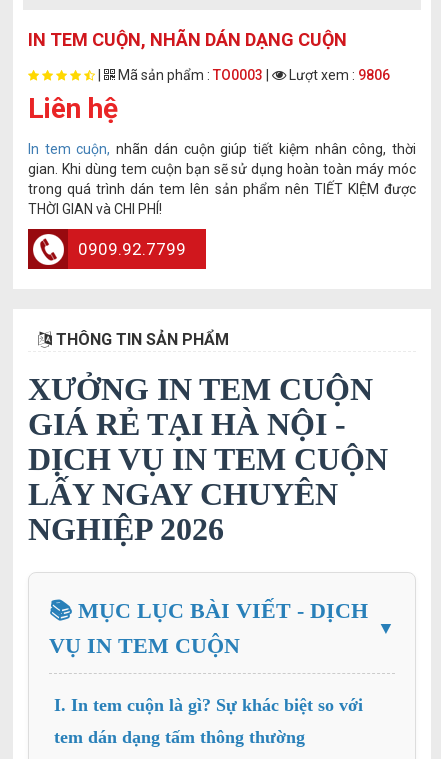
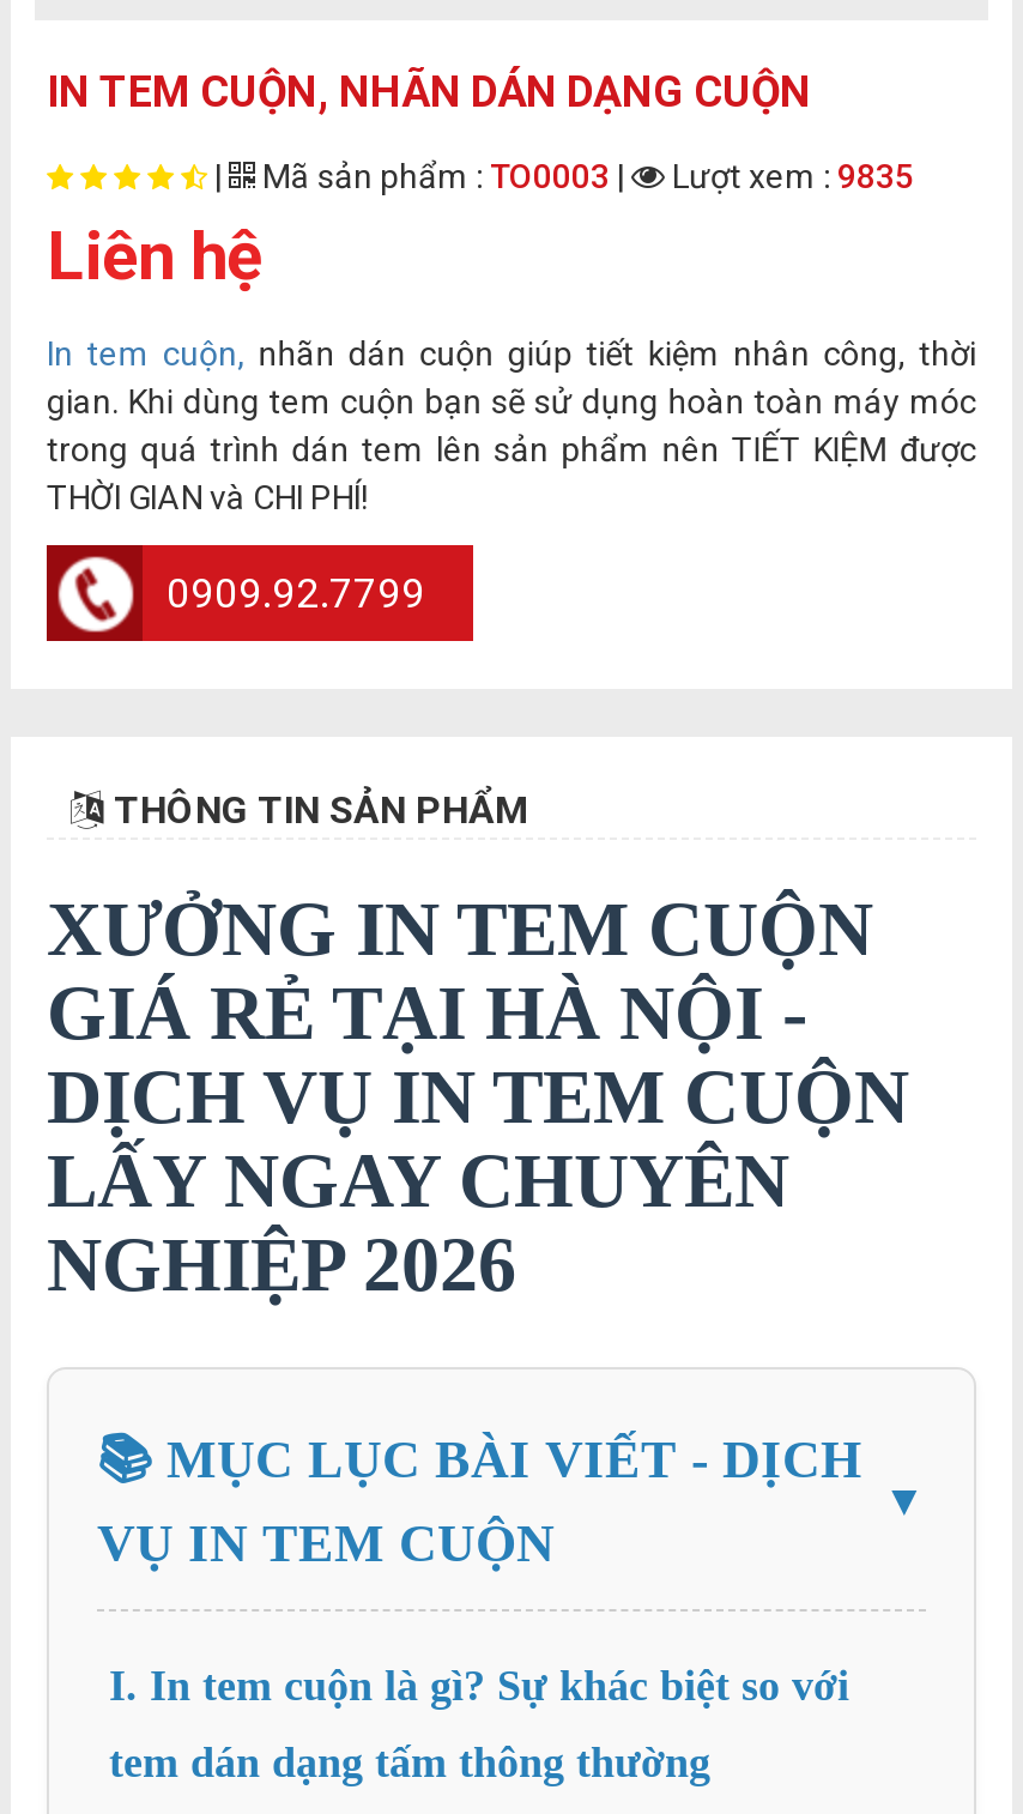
[286,67,390,83] Lượt xem : 9806 -> [665,157,914,195] Lượt xem : 9835

